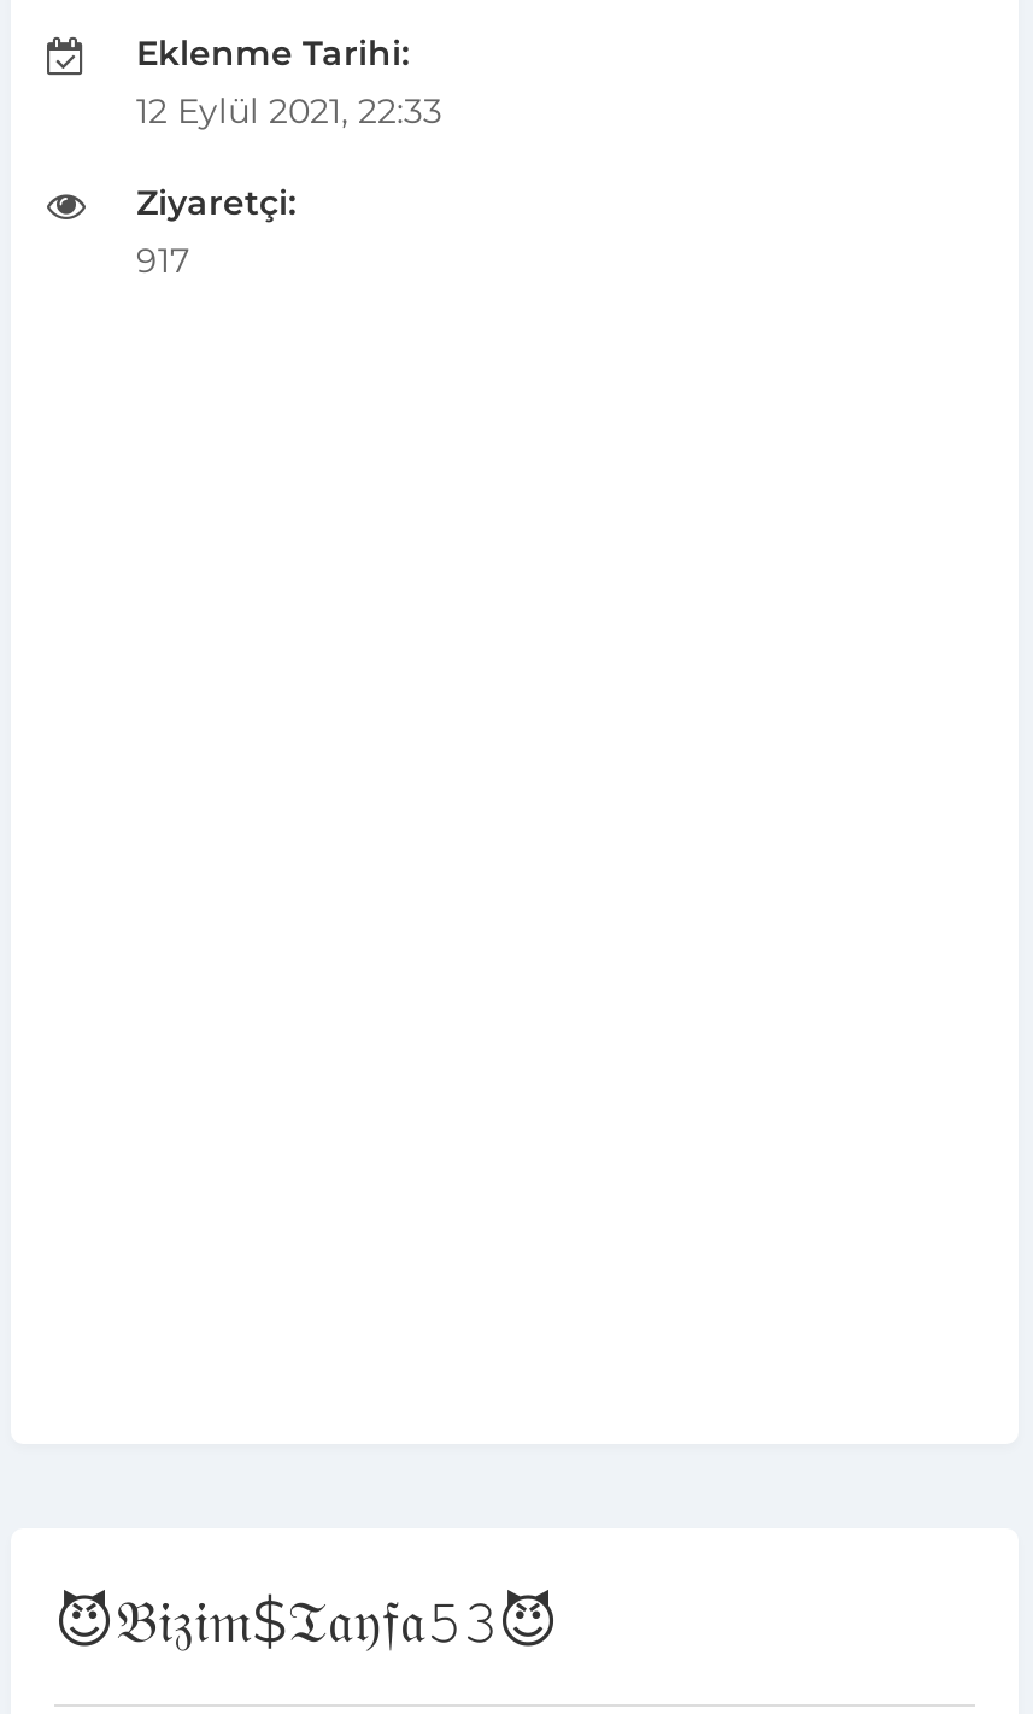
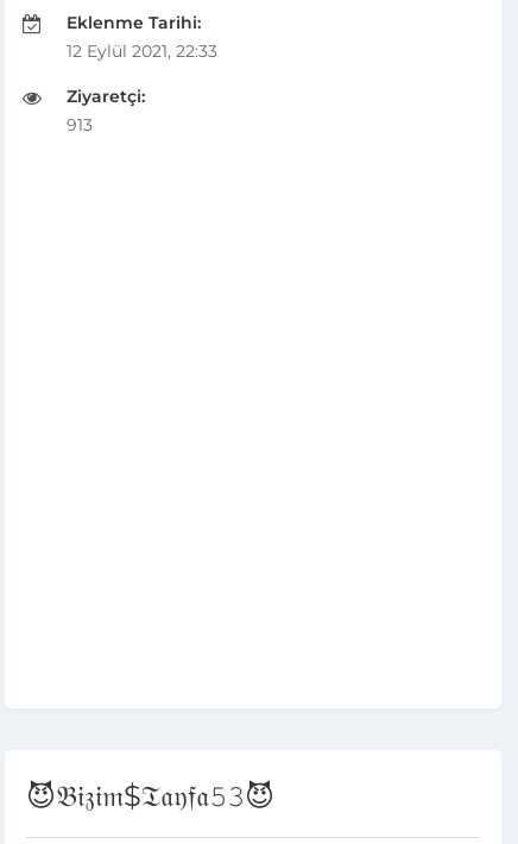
[136,239,189,282] 917 -> [67,114,93,136] 913

